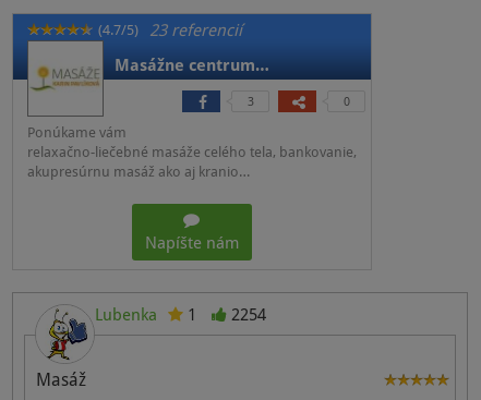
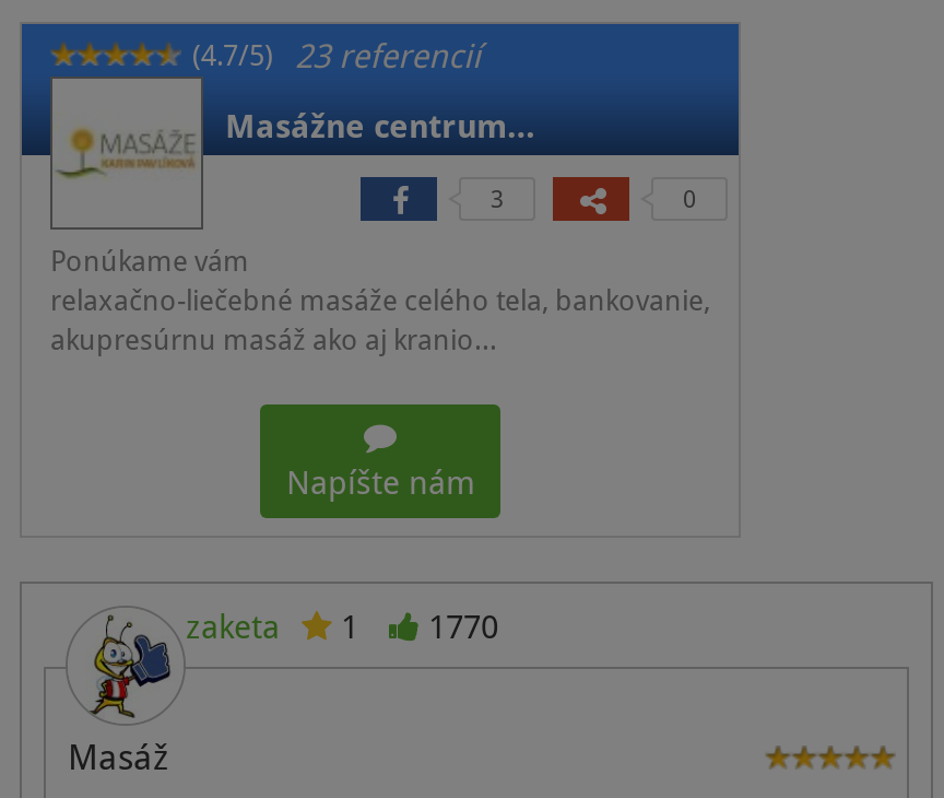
[95,305,157,324] Lubenka -> [186,607,280,646] zaketa
[227,305,266,324] 2254 -> [420,607,498,646] 1770

